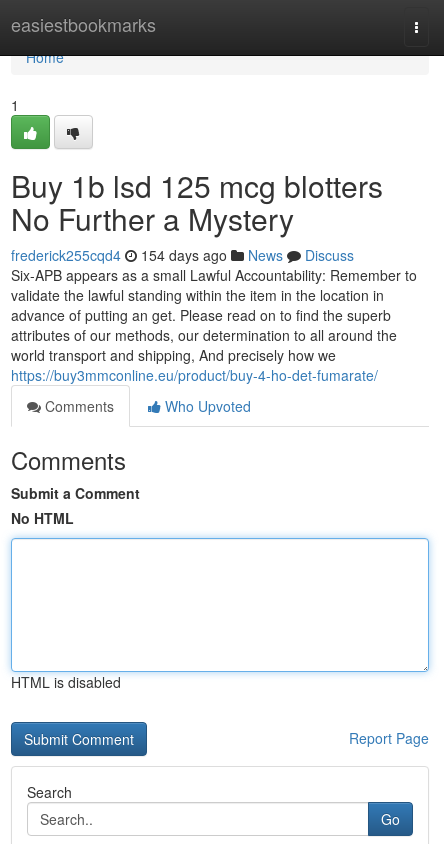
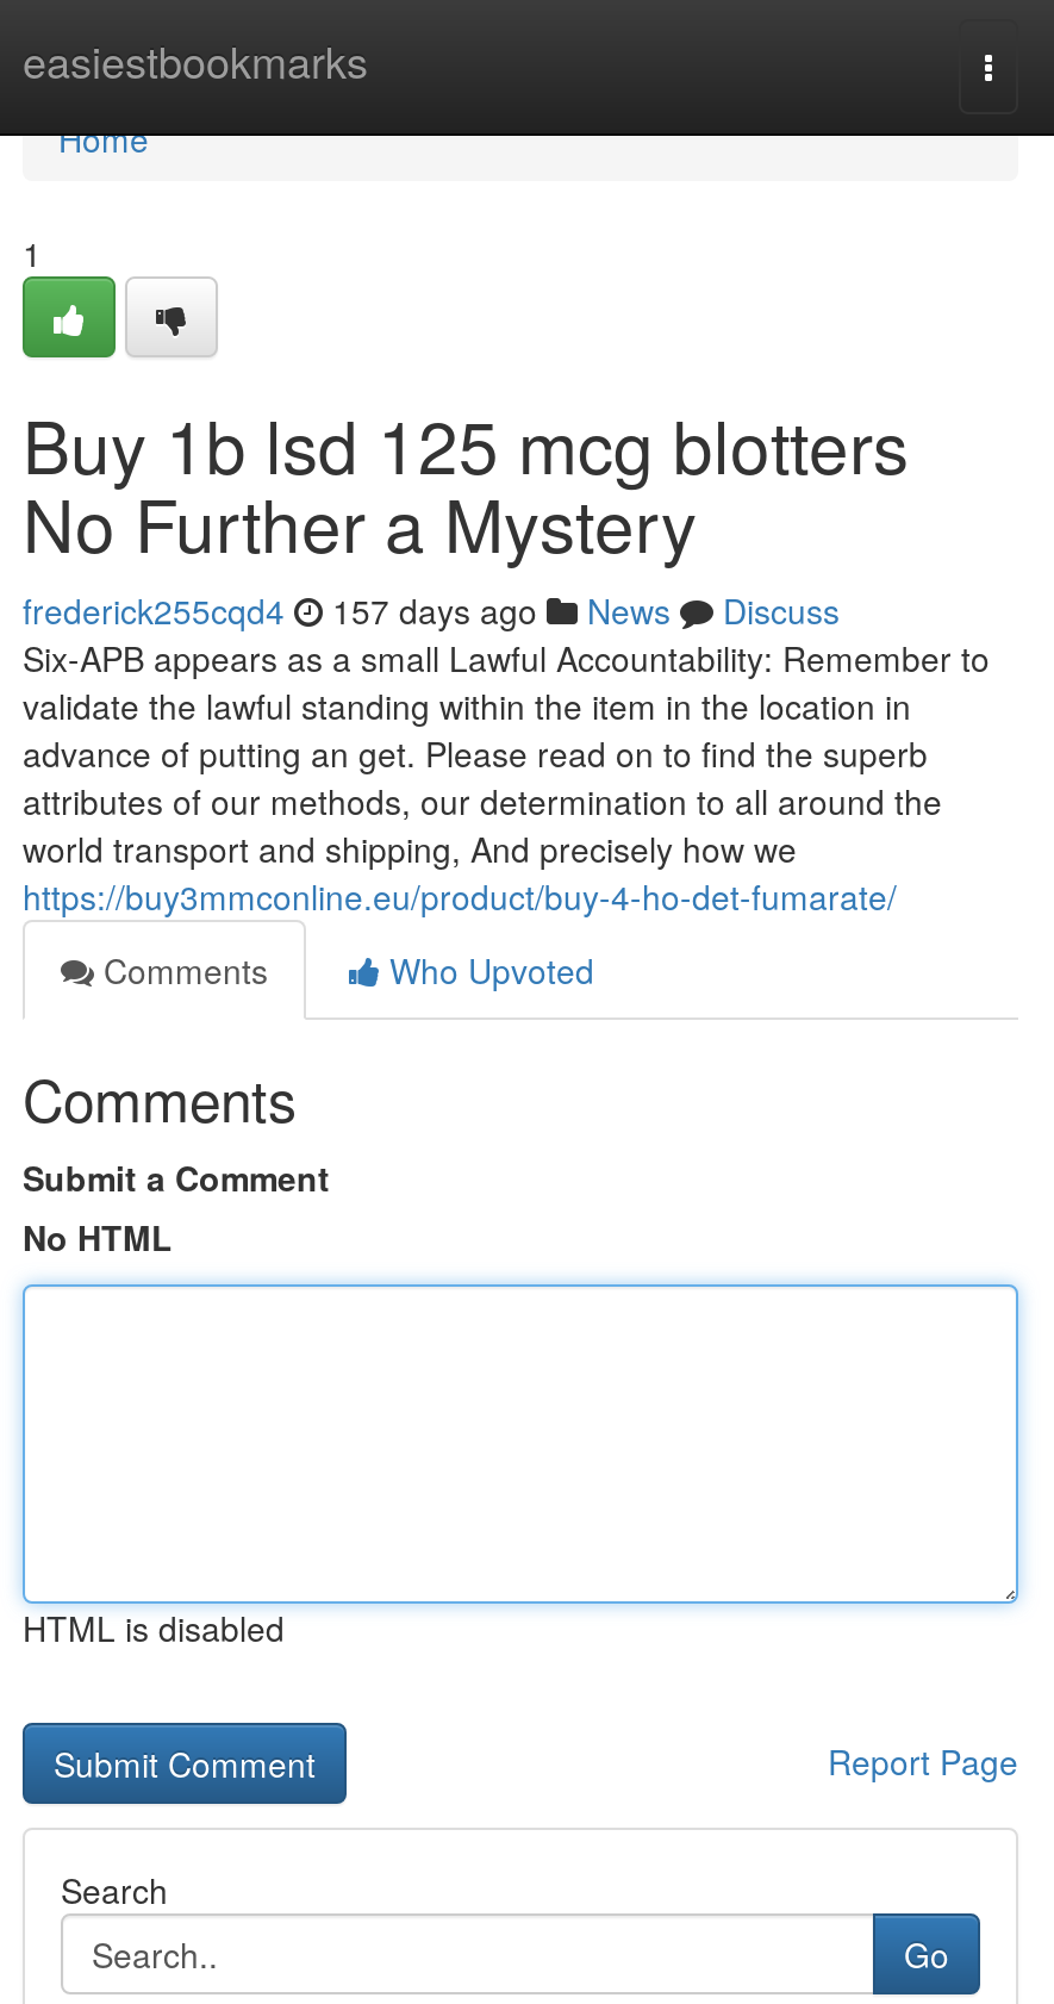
[11,245,354,265] frederick255cqd4 154 days ago News Discuss -> [23,586,840,634] frederick255cqd4 157 days ago News Discuss

